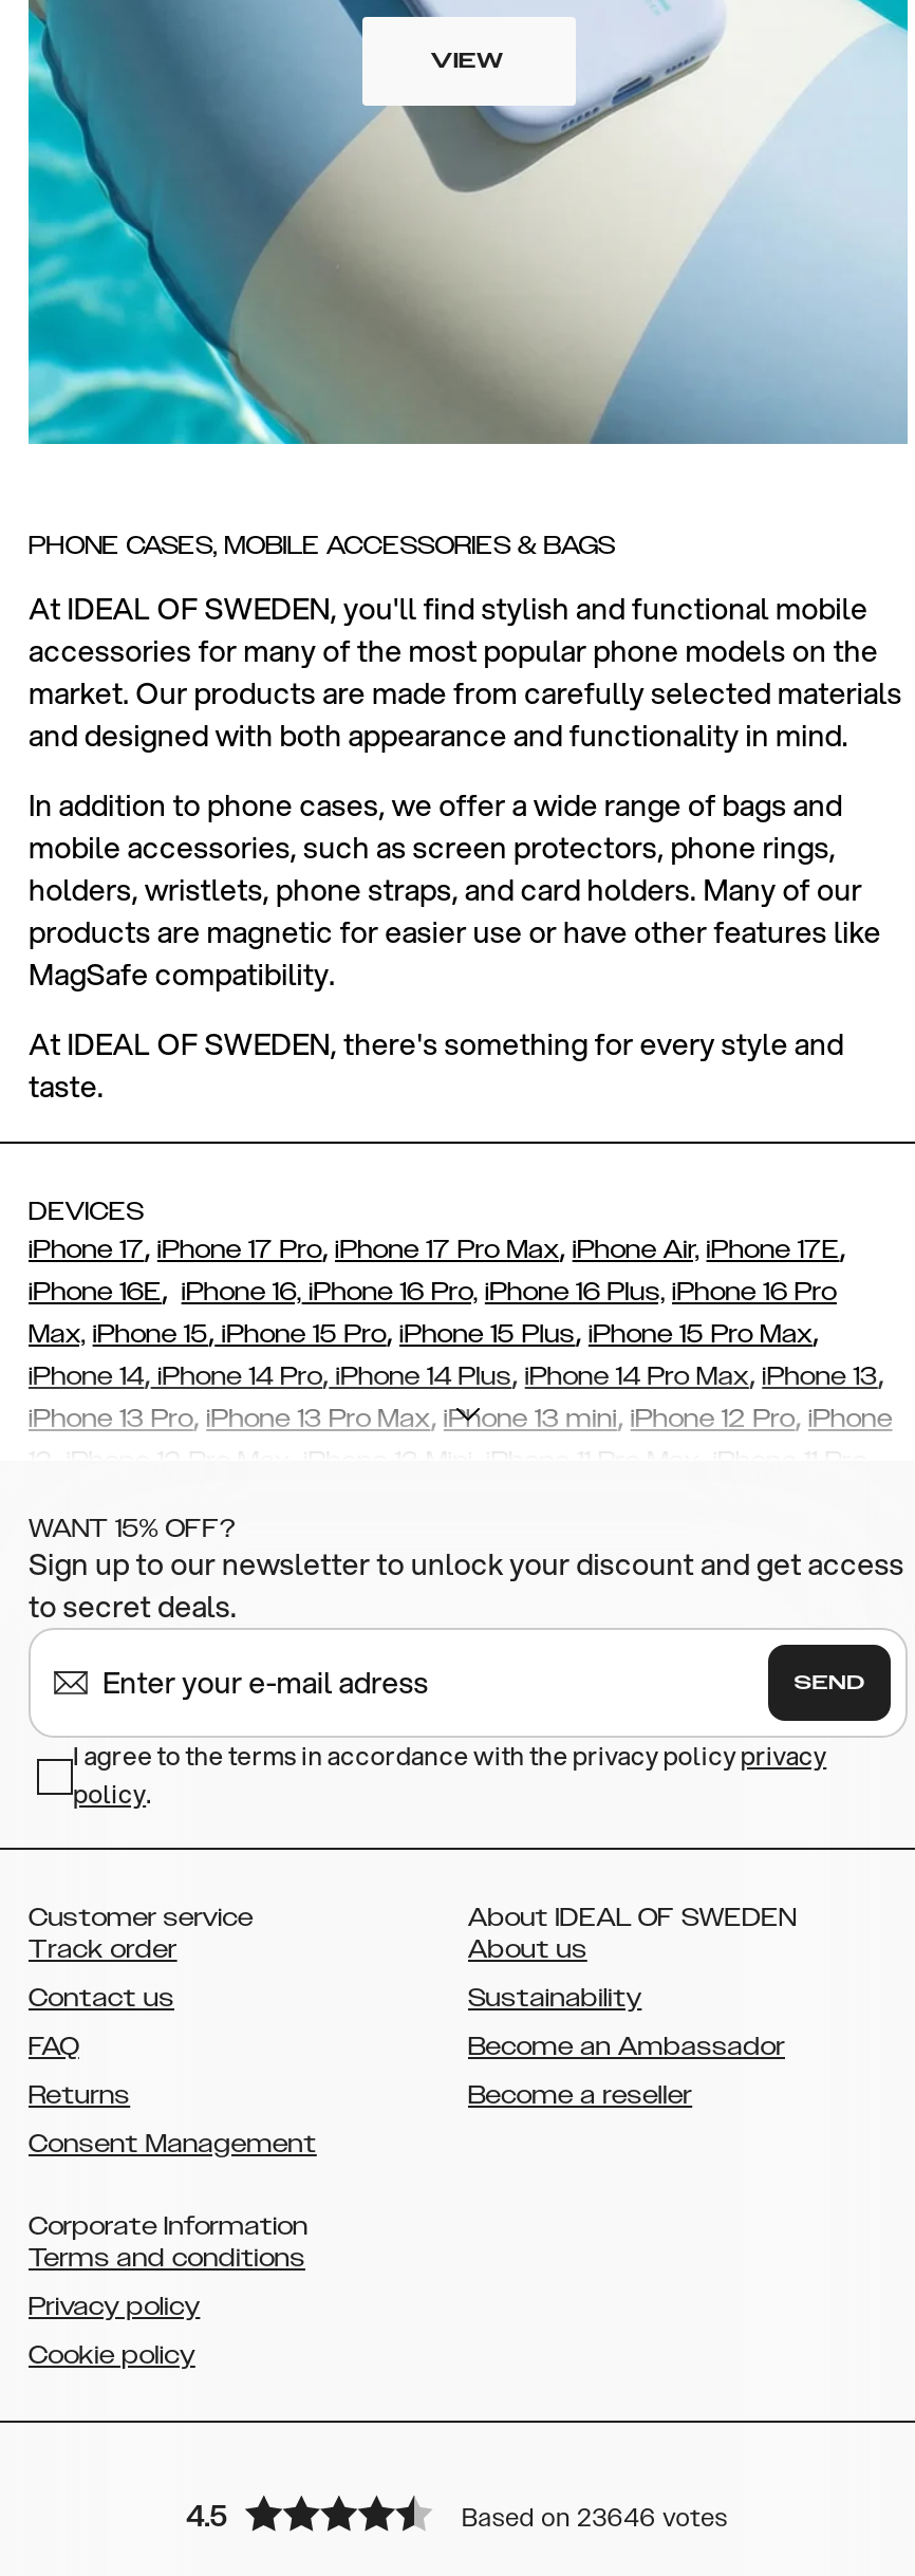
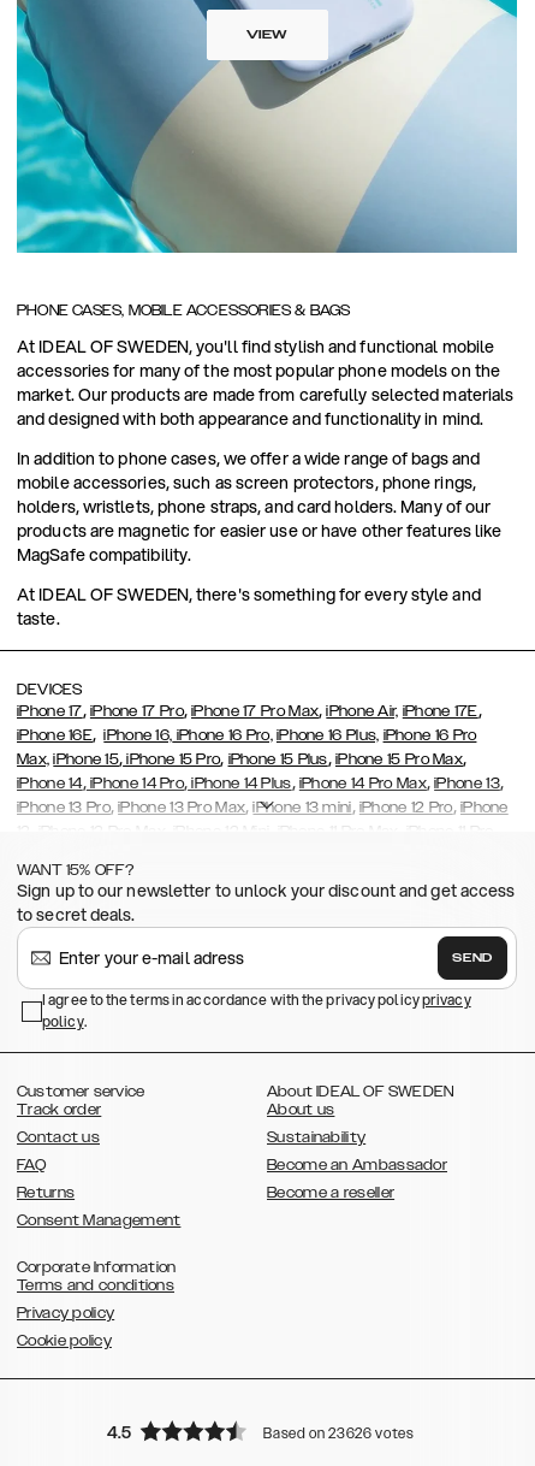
[462,2503,728,2531] Based on 23646 votes -> [264,1425,413,1442] Based on 23626 votes

